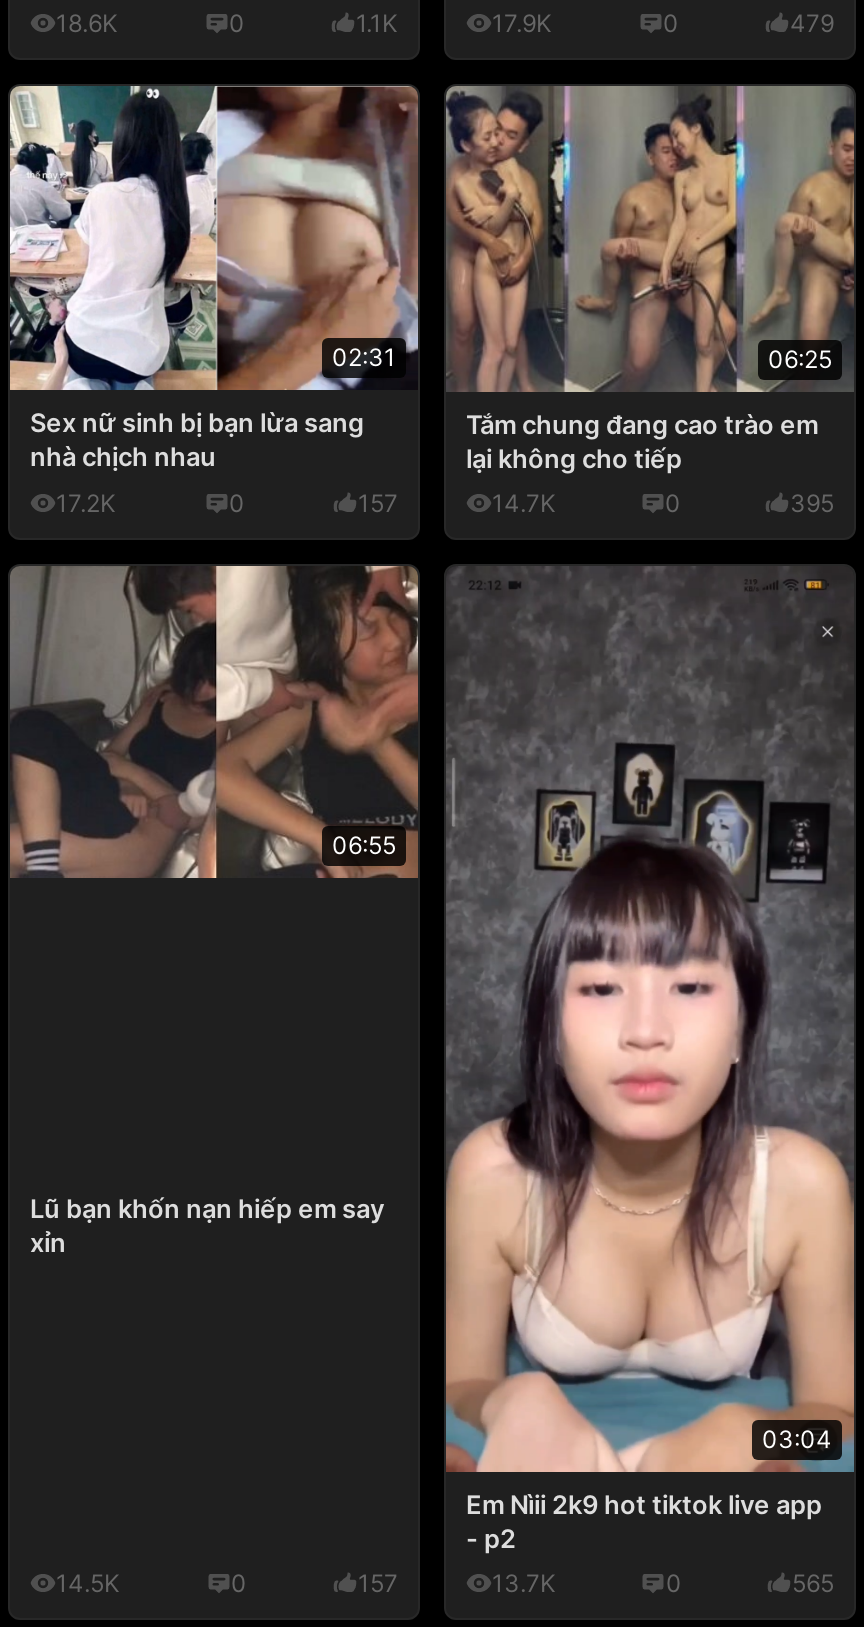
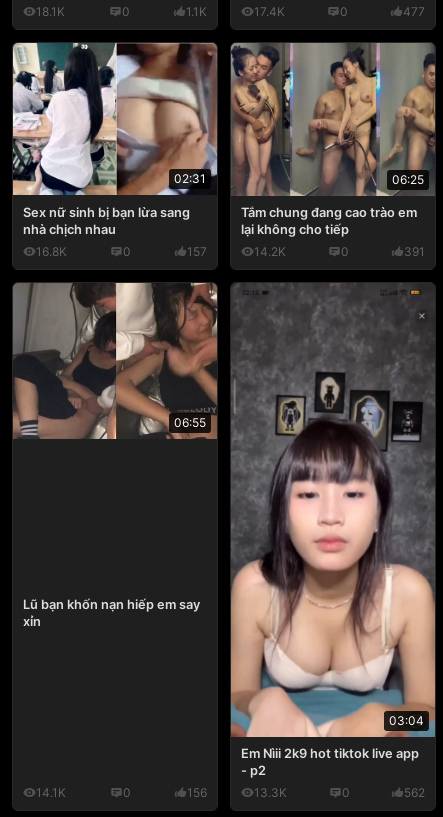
[56,9,118,39] 18.6K -> [36,4,65,19] 18.1K
[492,9,552,39] 17.9K -> [254,4,285,19] 17.4K
[790,9,834,39] 479 -> [403,4,425,19] 477
[56,489,116,519] 17.2K -> [36,244,67,259] 16.8K
[492,489,556,519] 14.7K -> [254,244,286,259] 14.2K
[790,489,834,519] 395 -> [404,244,425,259] 391
[56,1569,120,1599] 14.5K -> [36,785,66,800] 14.1K
[358,1569,398,1599] 157 -> [187,785,207,800] 156
[492,1569,556,1599] 13.7K -> [254,785,287,800] 13.3K
[792,1569,834,1599] 565 -> [404,785,425,800] 562

